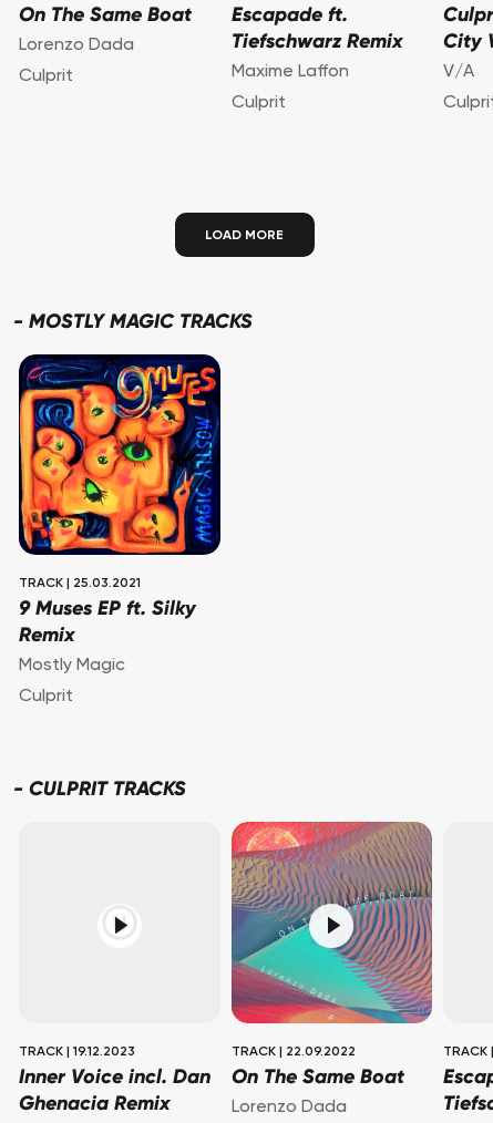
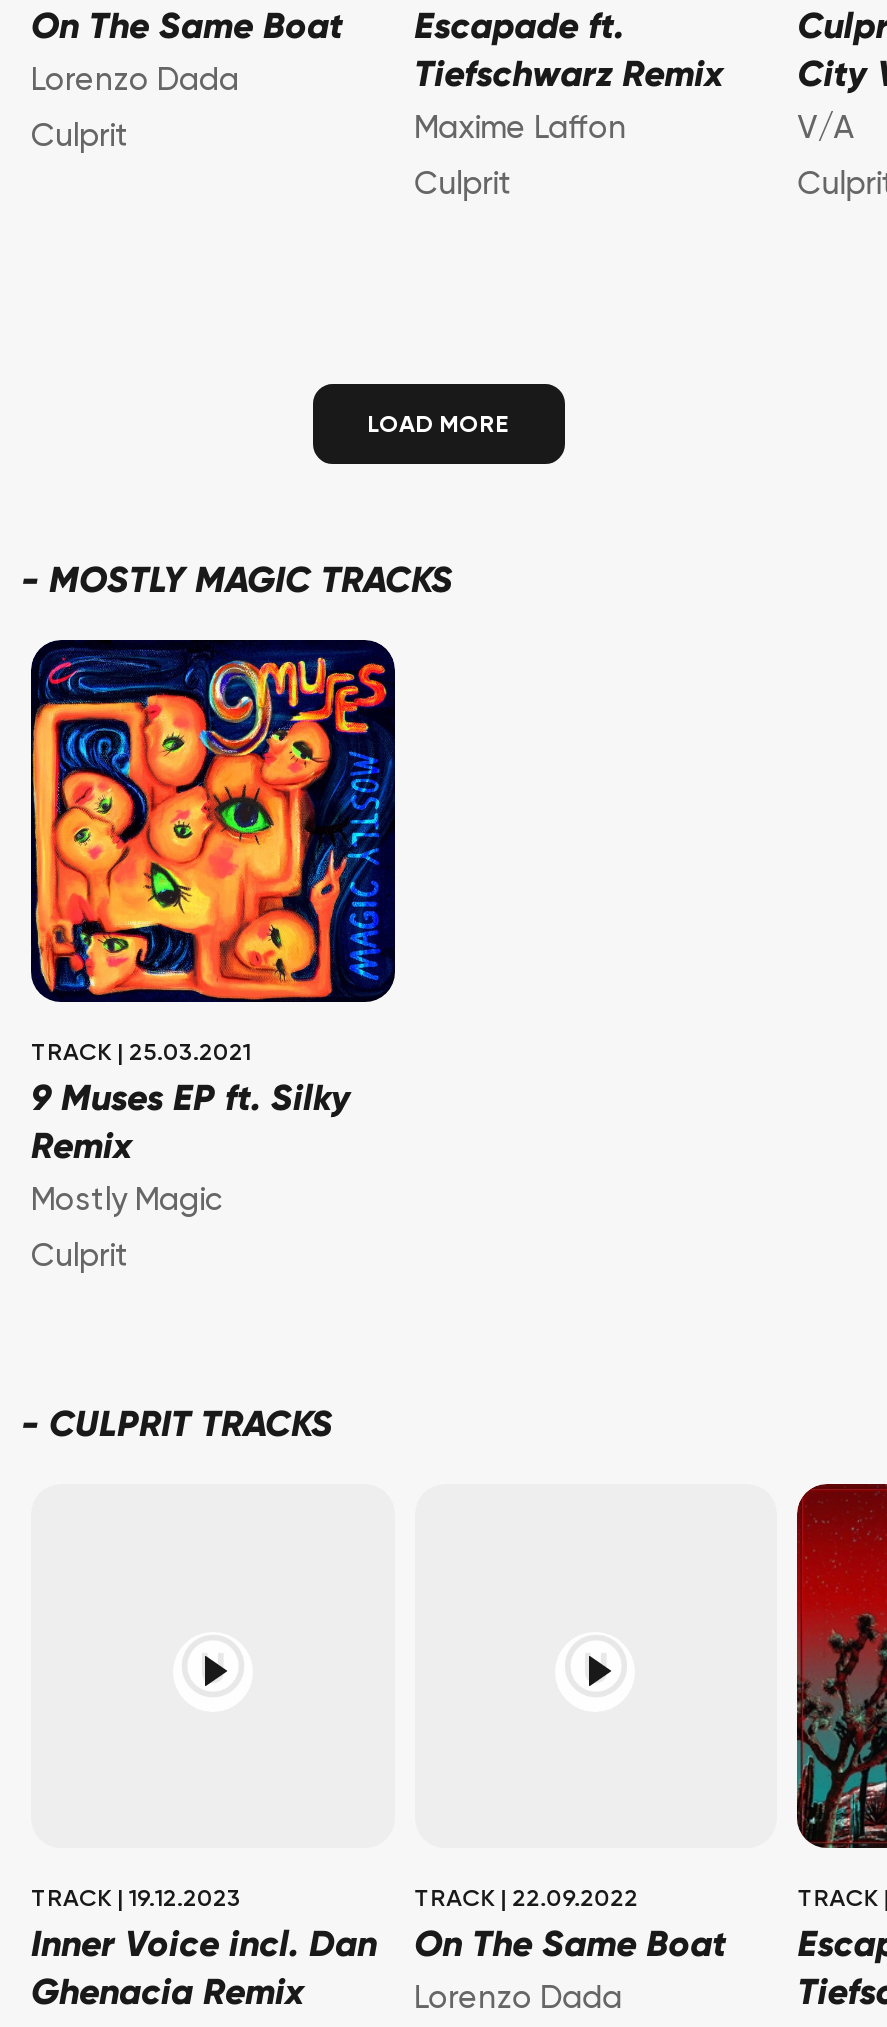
none -> [795,1482,881,1850] [image]
[230,821,433,1024] [image] -> none

